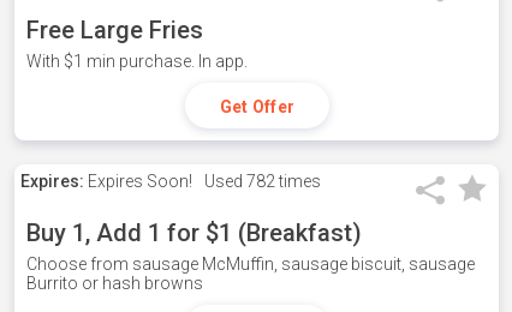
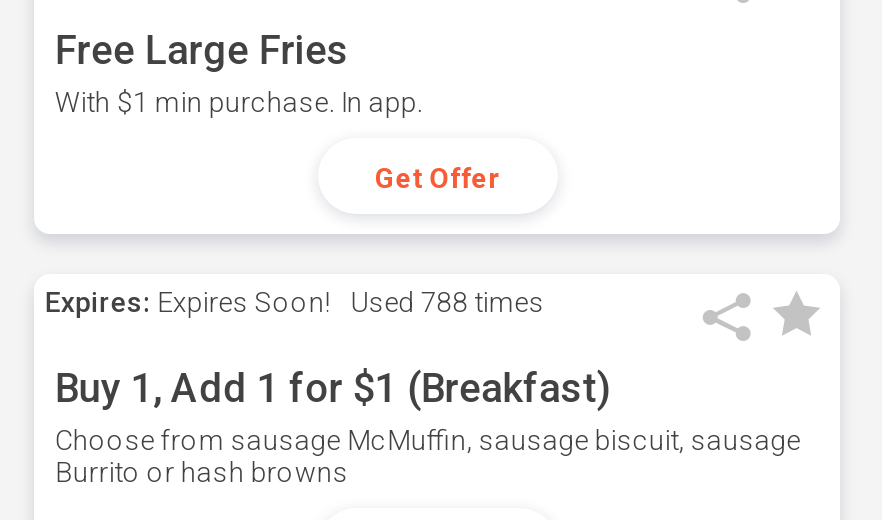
[21,172,321,191] Expires: Expires Soon! Used 782 times -> [45,286,545,318] Expires: Expires Soon! Used 788 times

